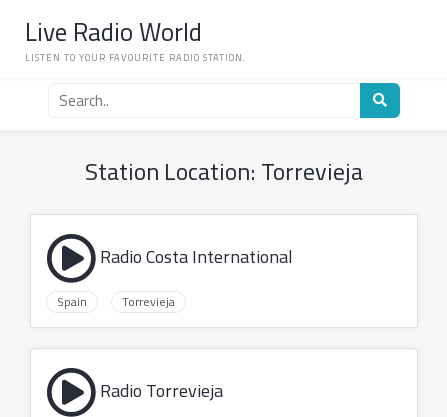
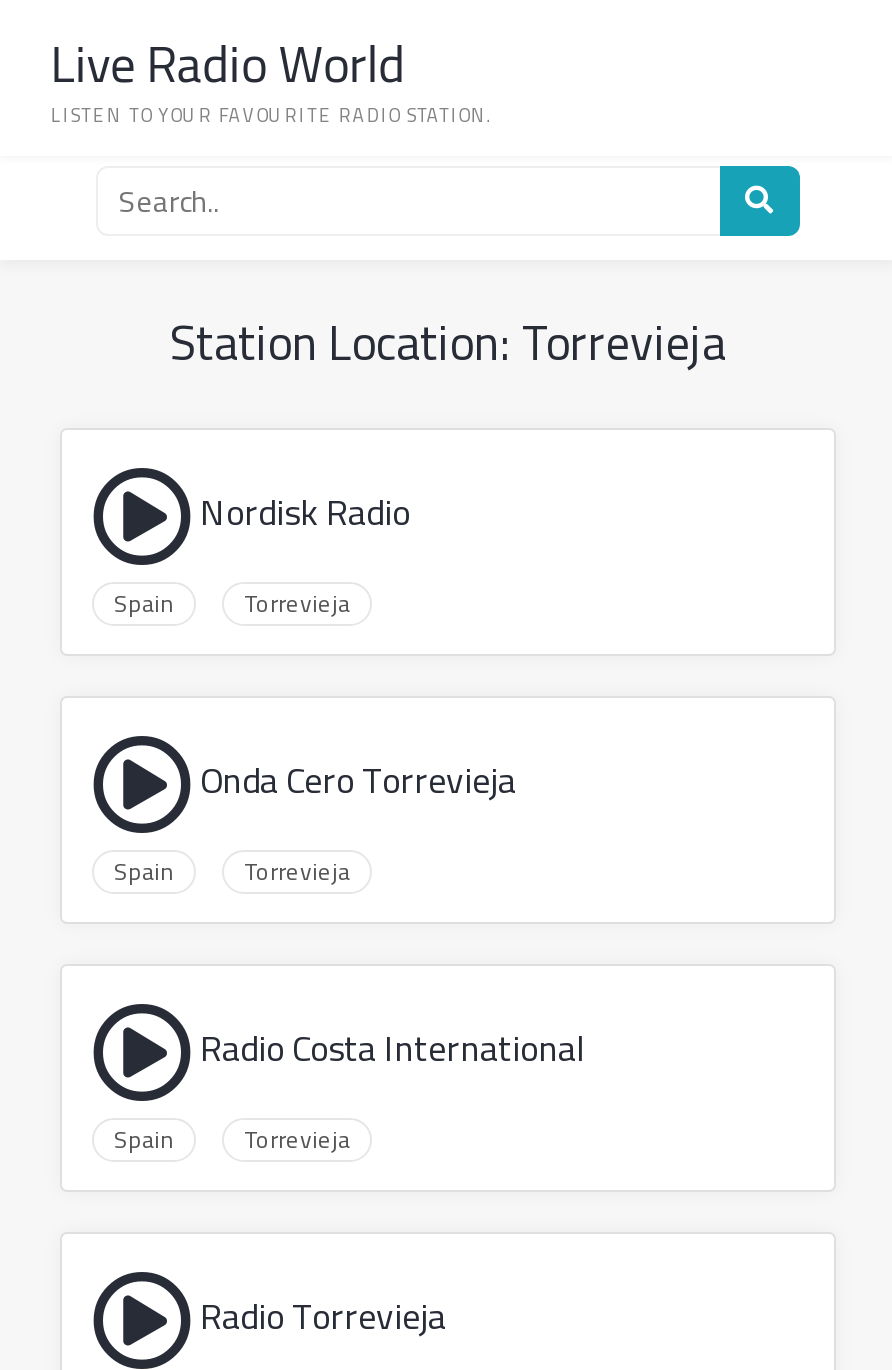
none -> [114,479,516,894] Nordisk Radio | Spain | Torrevieja | Onda Cero Torrevieja | Spain | Torrevieja

